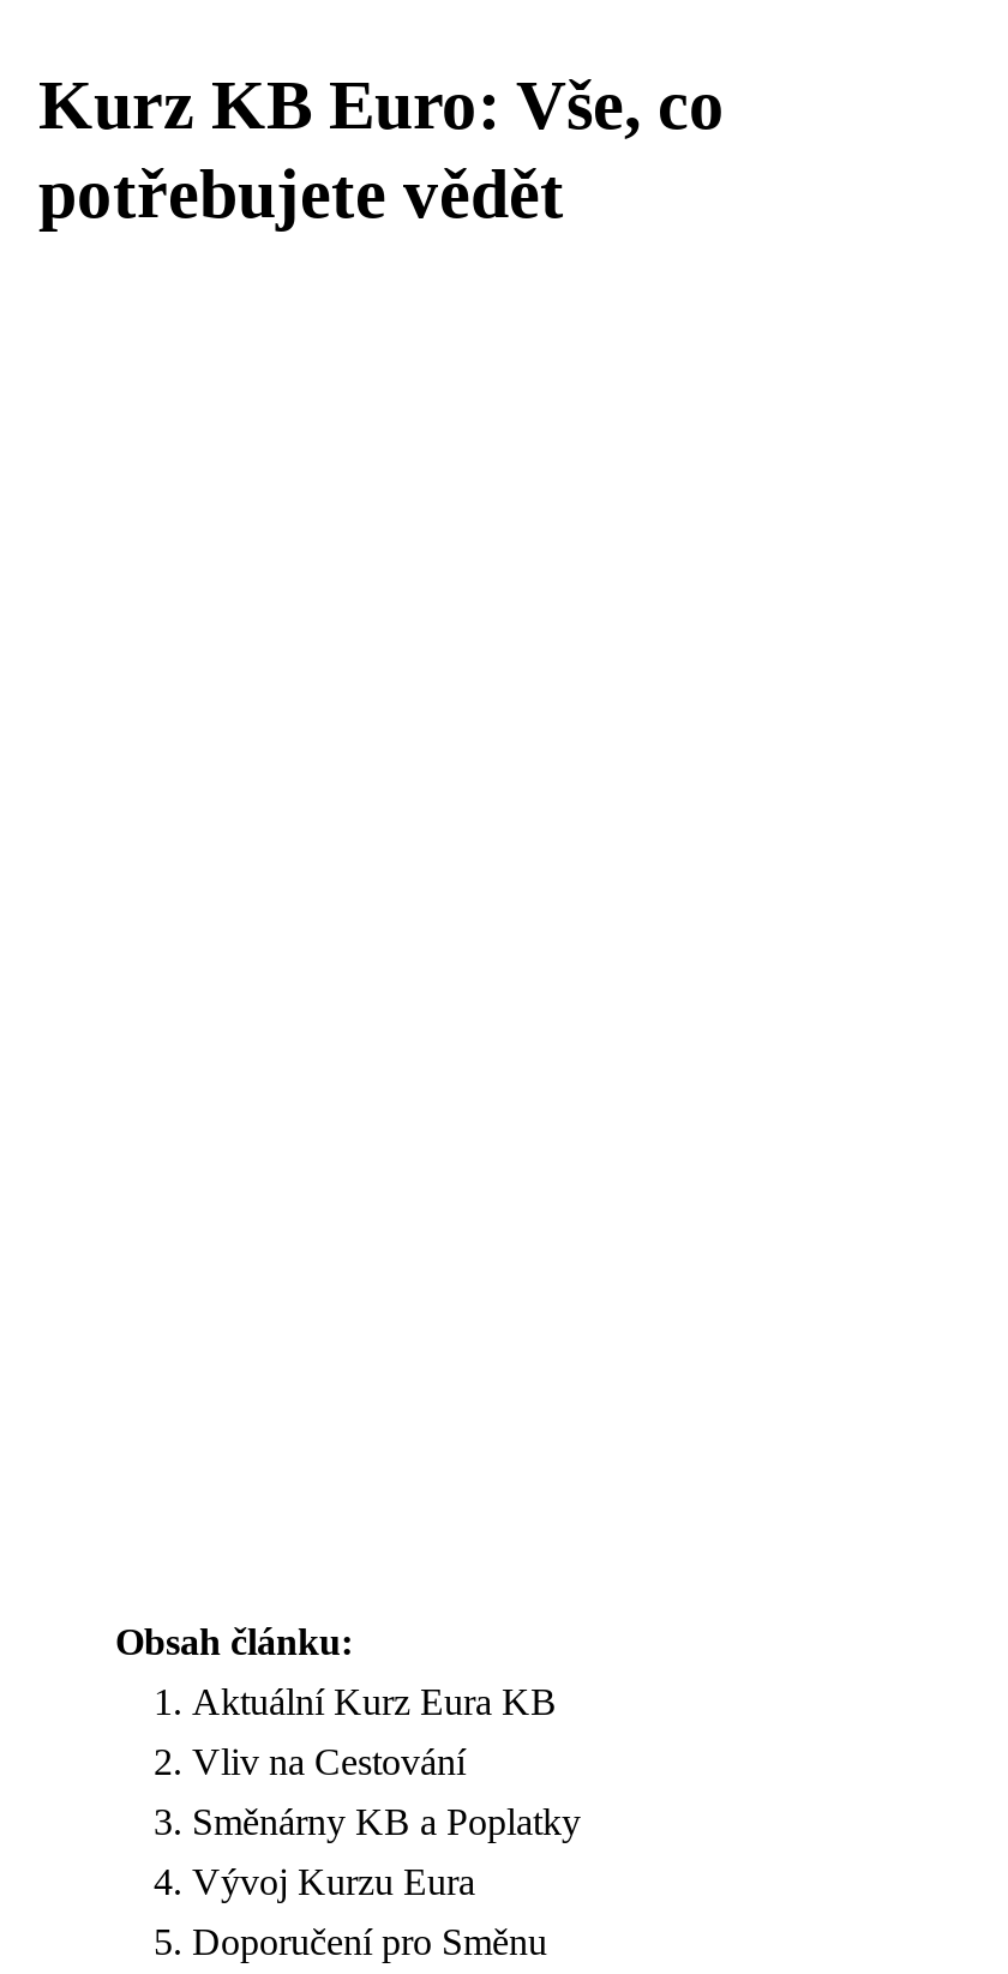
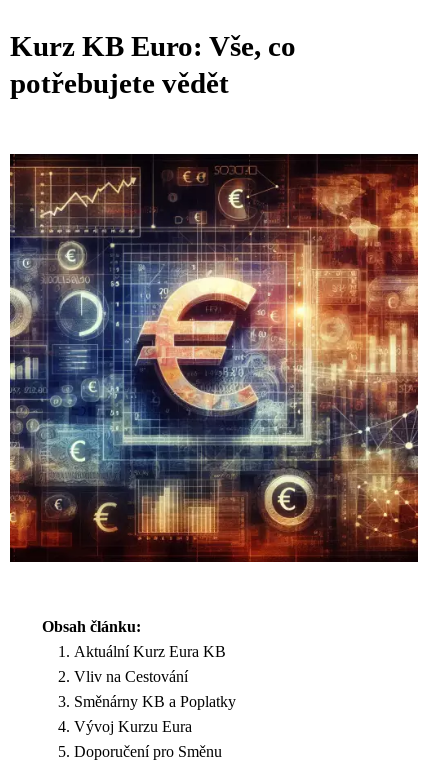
none -> [9,153,419,563] [image]

